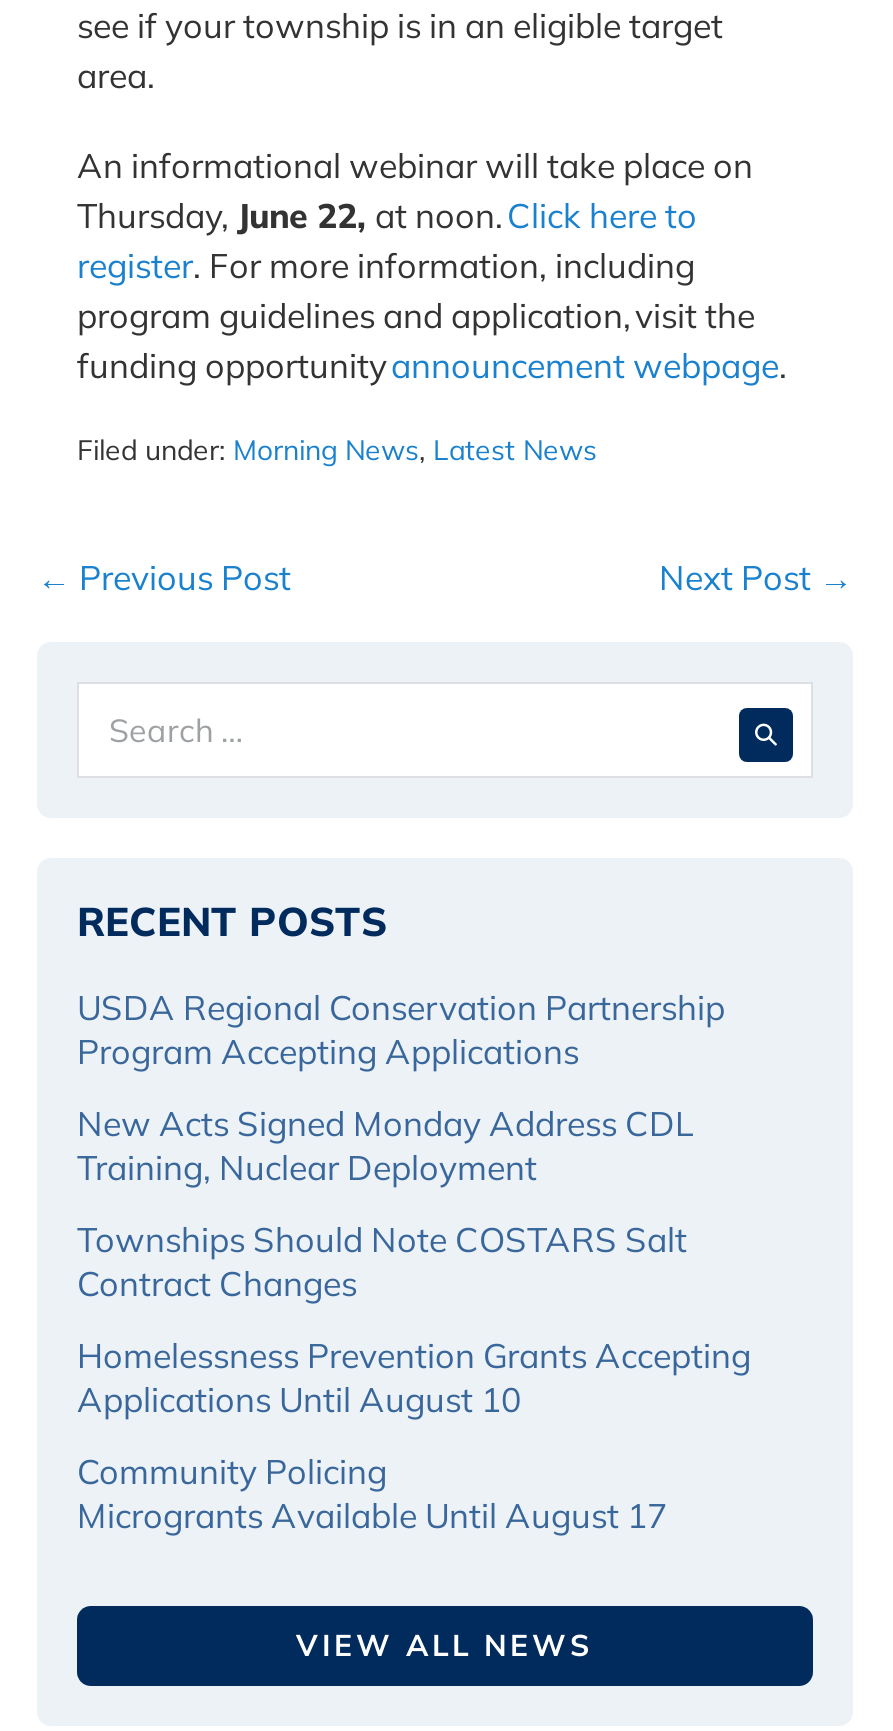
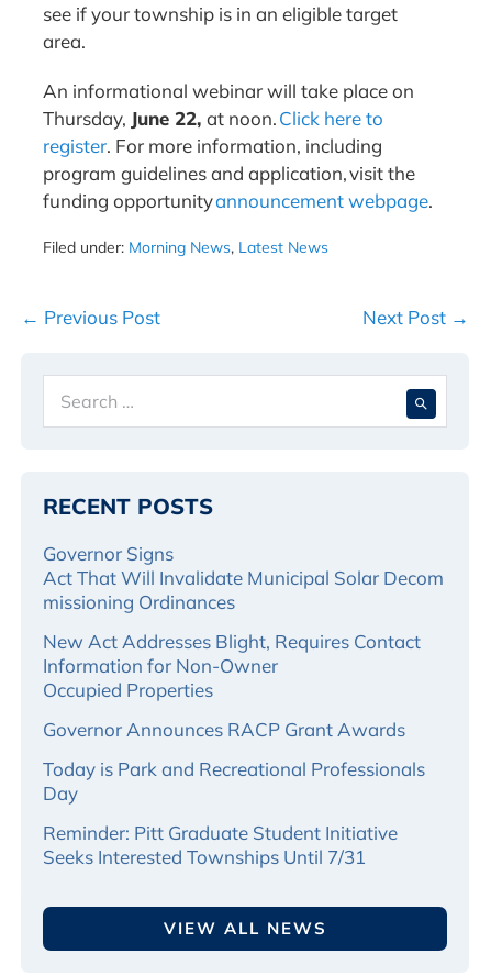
[77,986,725,1072] USDA Regional Conservation Partnership | Program Accepting Applications -> [43,542,444,614] Governor Signs | Act That Will Invalidate Municipal Solar Decom | missioning Ordinances
[77,1102,693,1188] New Acts Signed Monday Address CDL | Training, Nuclear Deployment -> [43,630,421,701] New Act Addresses Blight, Requires Contact | Information for Non-Owner | Occupied Properties
[77,1218,687,1304] Townships Should Note COSTARS Salt | Contract Changes -> [43,718,410,741] Governor Announces RACP Grant Awards
[77,1334,751,1420] Homelessness Prevention Grants Accepting | Applications Until August 10 -> [43,757,425,805] Today is Park and Recreational Professionals | Day
[77,1450,675,1536] Community Policing | Microgrants Available Until August 17 -> [43,821,398,869] Reminder: Pitt Graduate Student Initiative | Seeks Interested Townships Until 7/31

